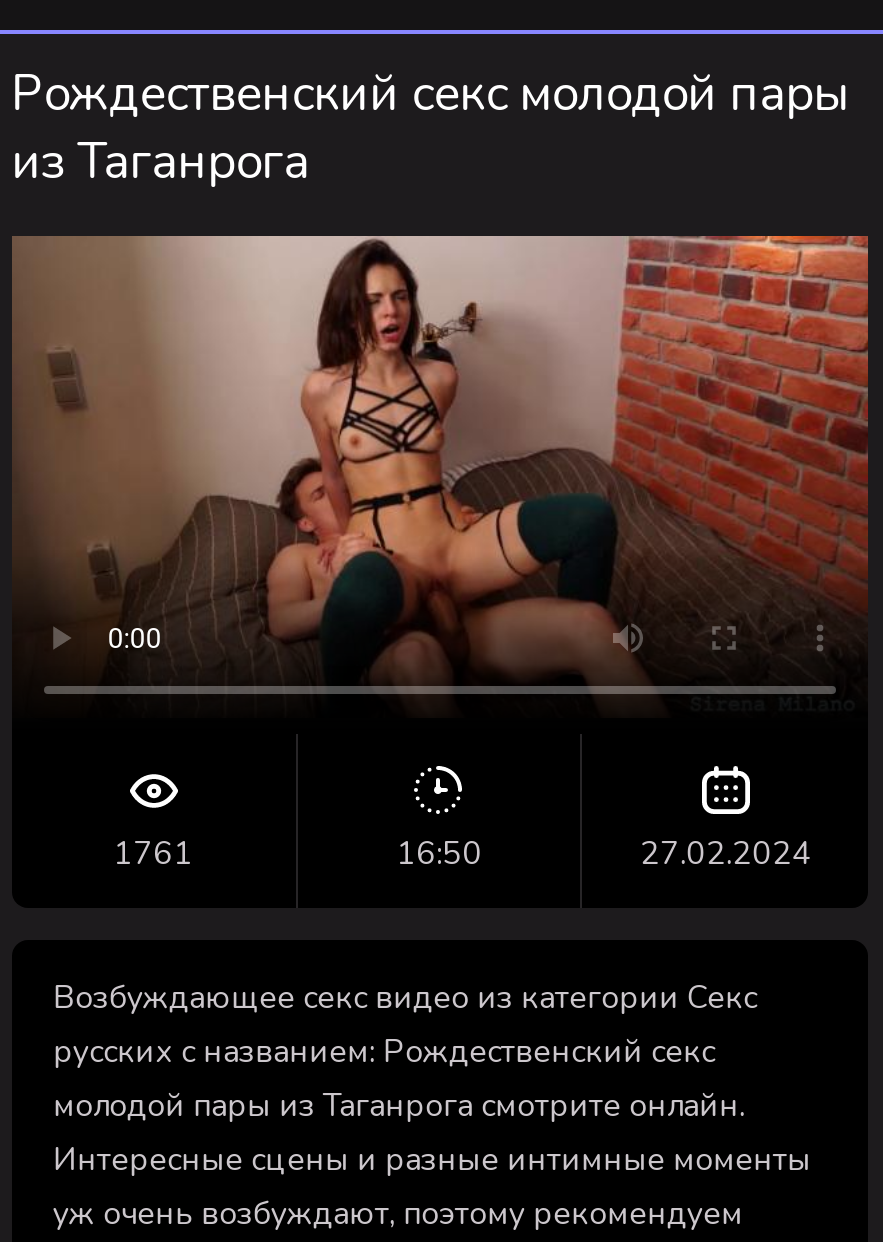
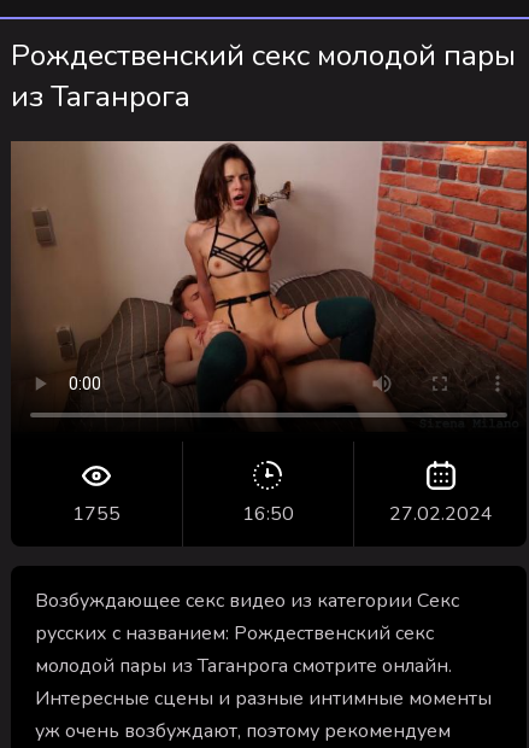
[113,832,193,876] 1761 -> [72,501,120,527] 1755

